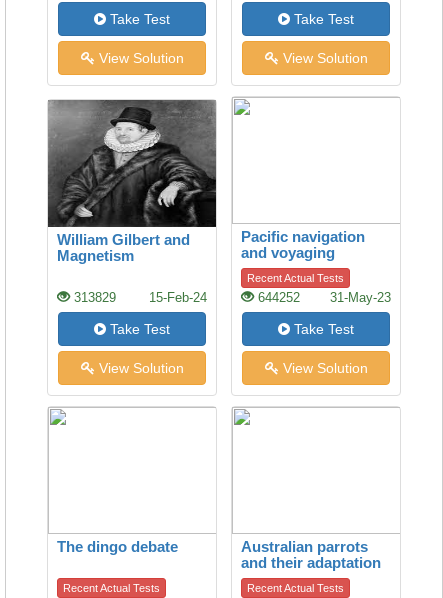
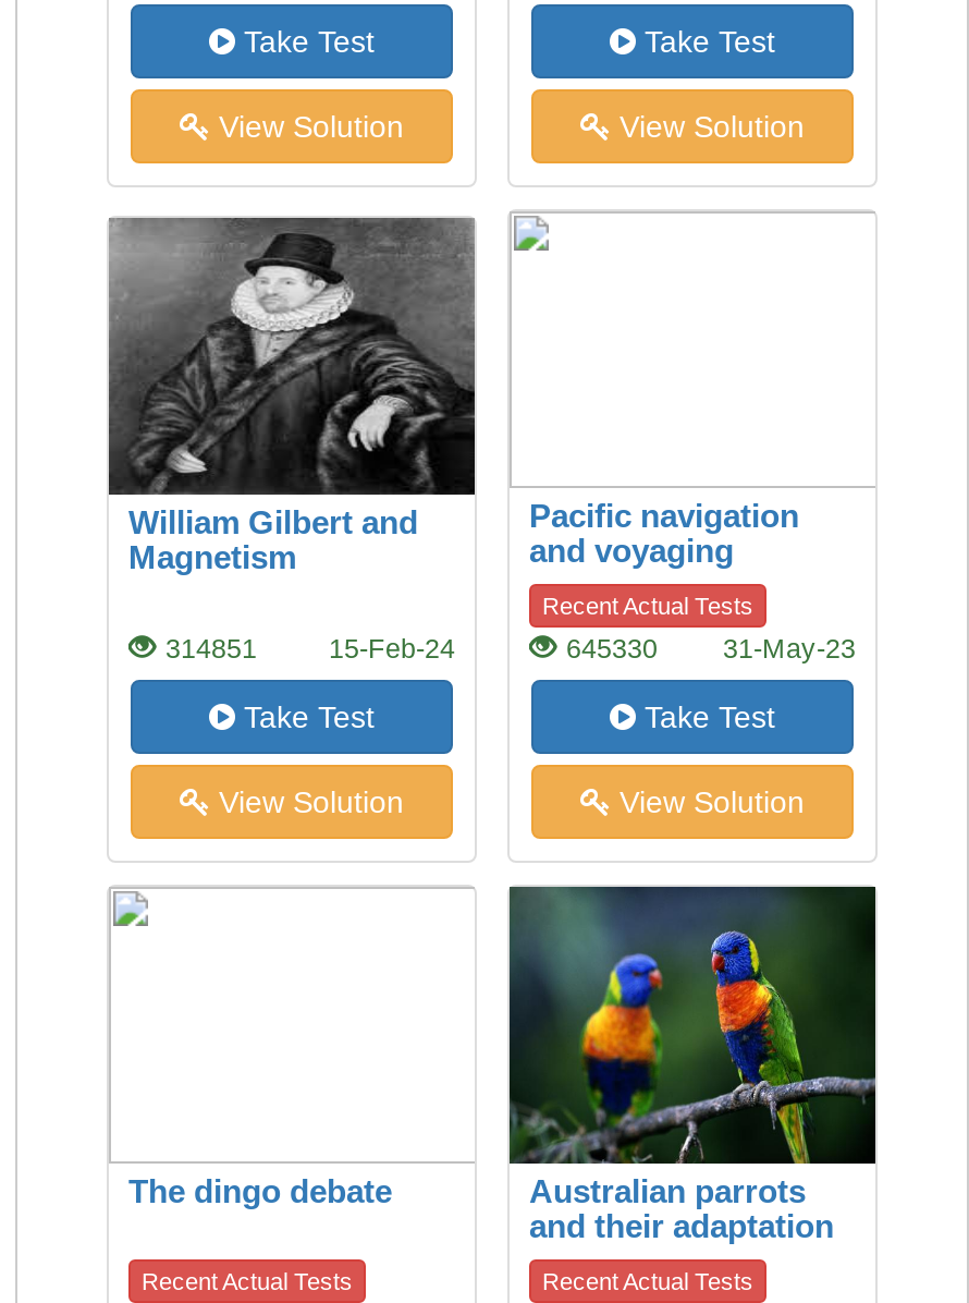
[70,291,116,305] 313829 -> [157,634,257,665] 314851
[254,291,300,305] 644252 -> [557,634,658,665] 645330
none -> [507,885,878,1166] [image]

